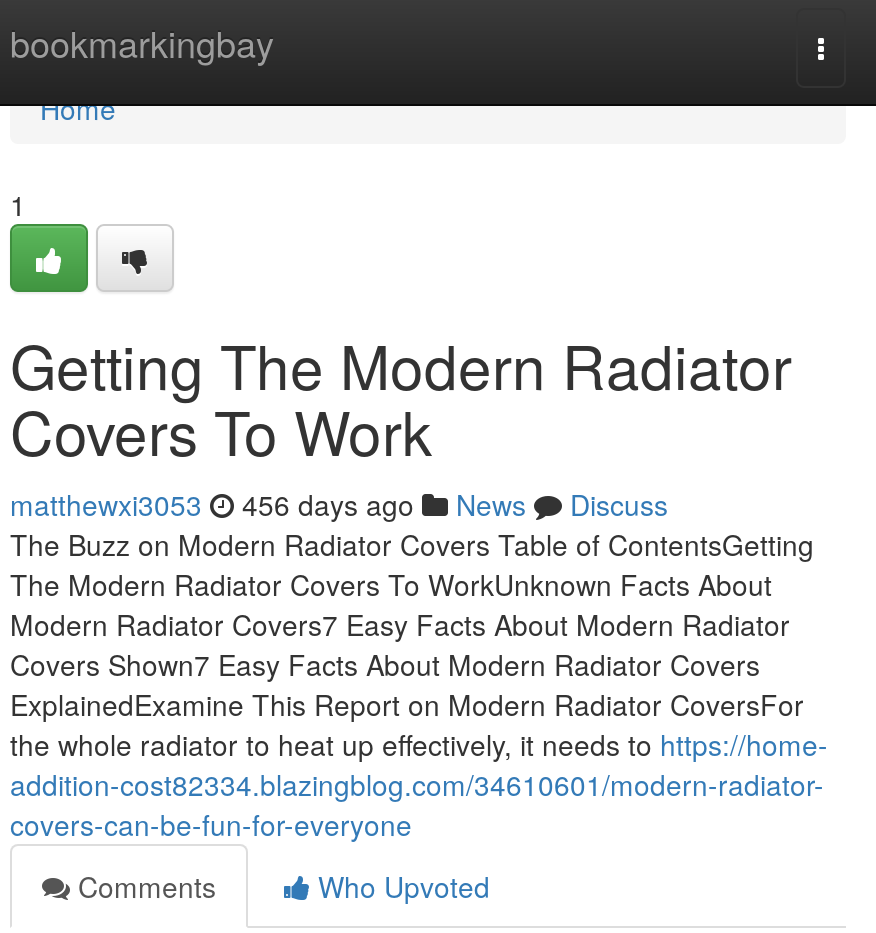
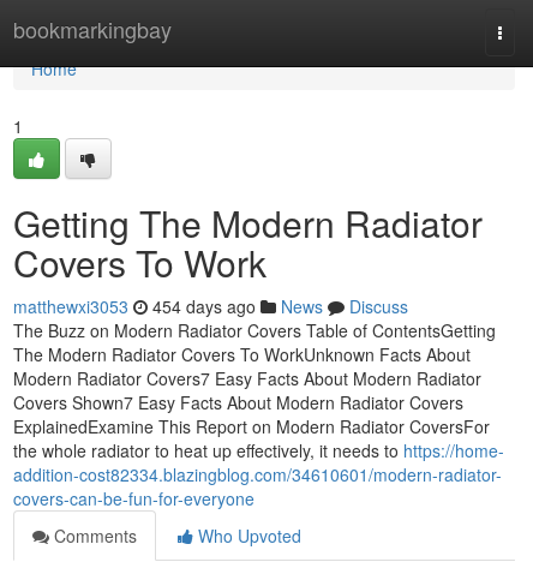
[10,484,668,524] matthewxi3053 456 days ago News Discuss -> [13,294,408,318] matthewxi3053 454 days ago News Discuss

